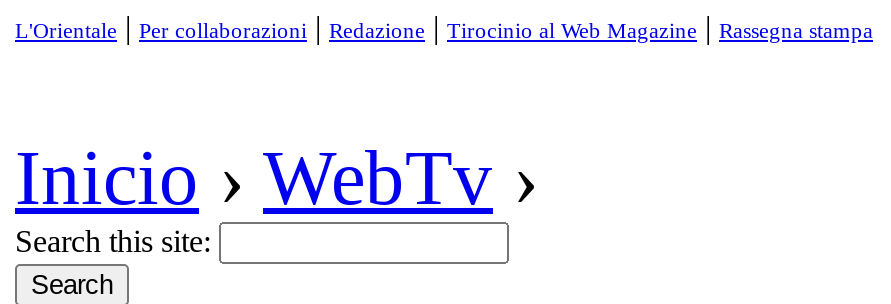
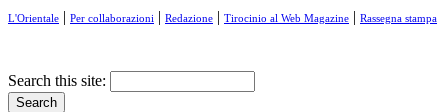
[15,134,539,220] Inicio › WebTv › -> none

